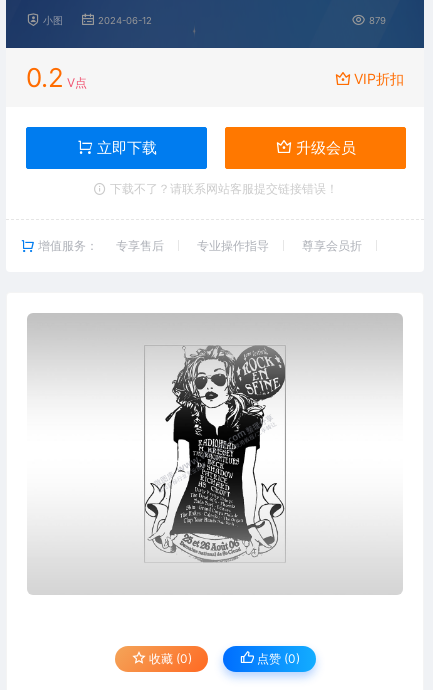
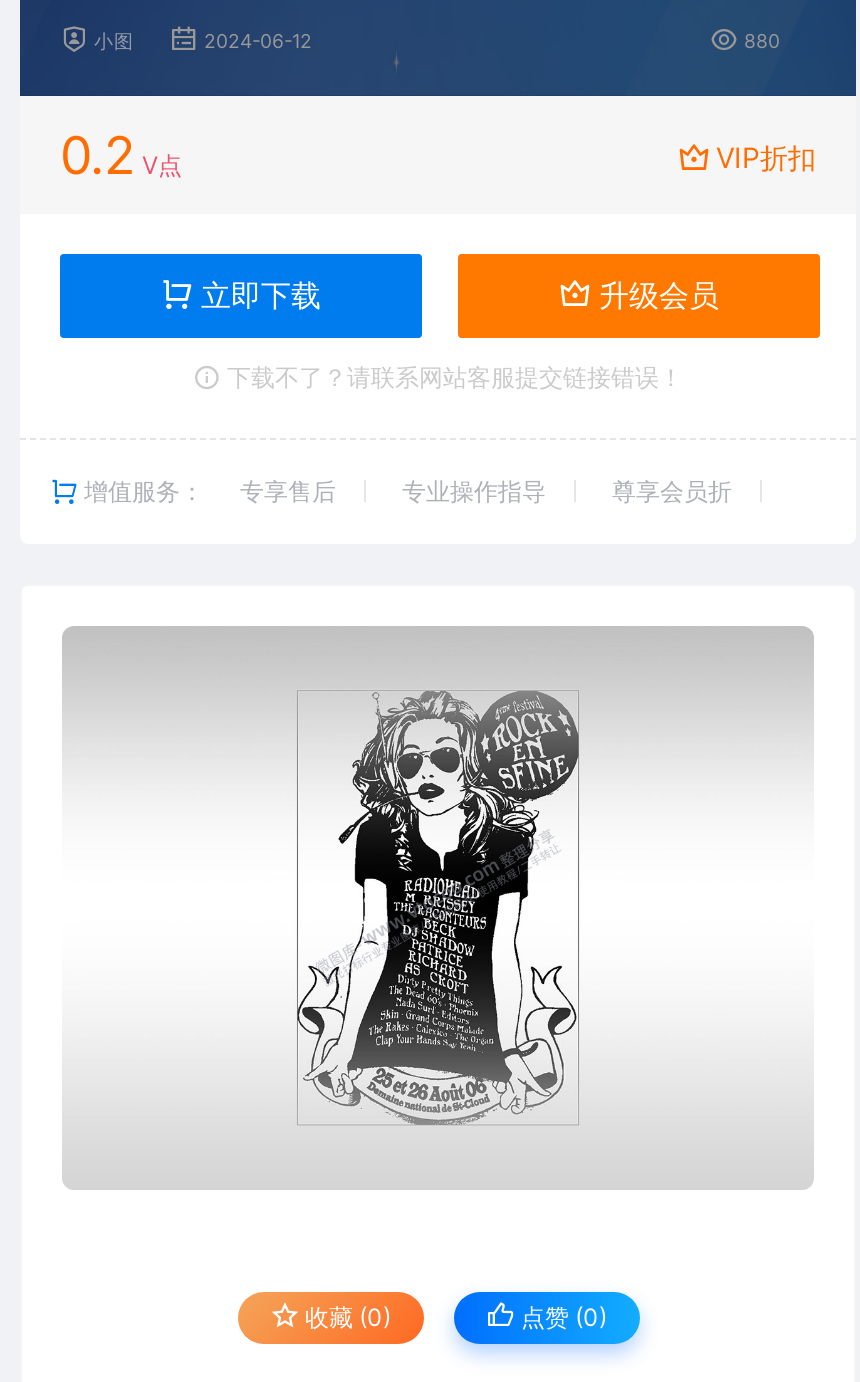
[366,15,386,26] 879 -> [738,30,780,52] 880

